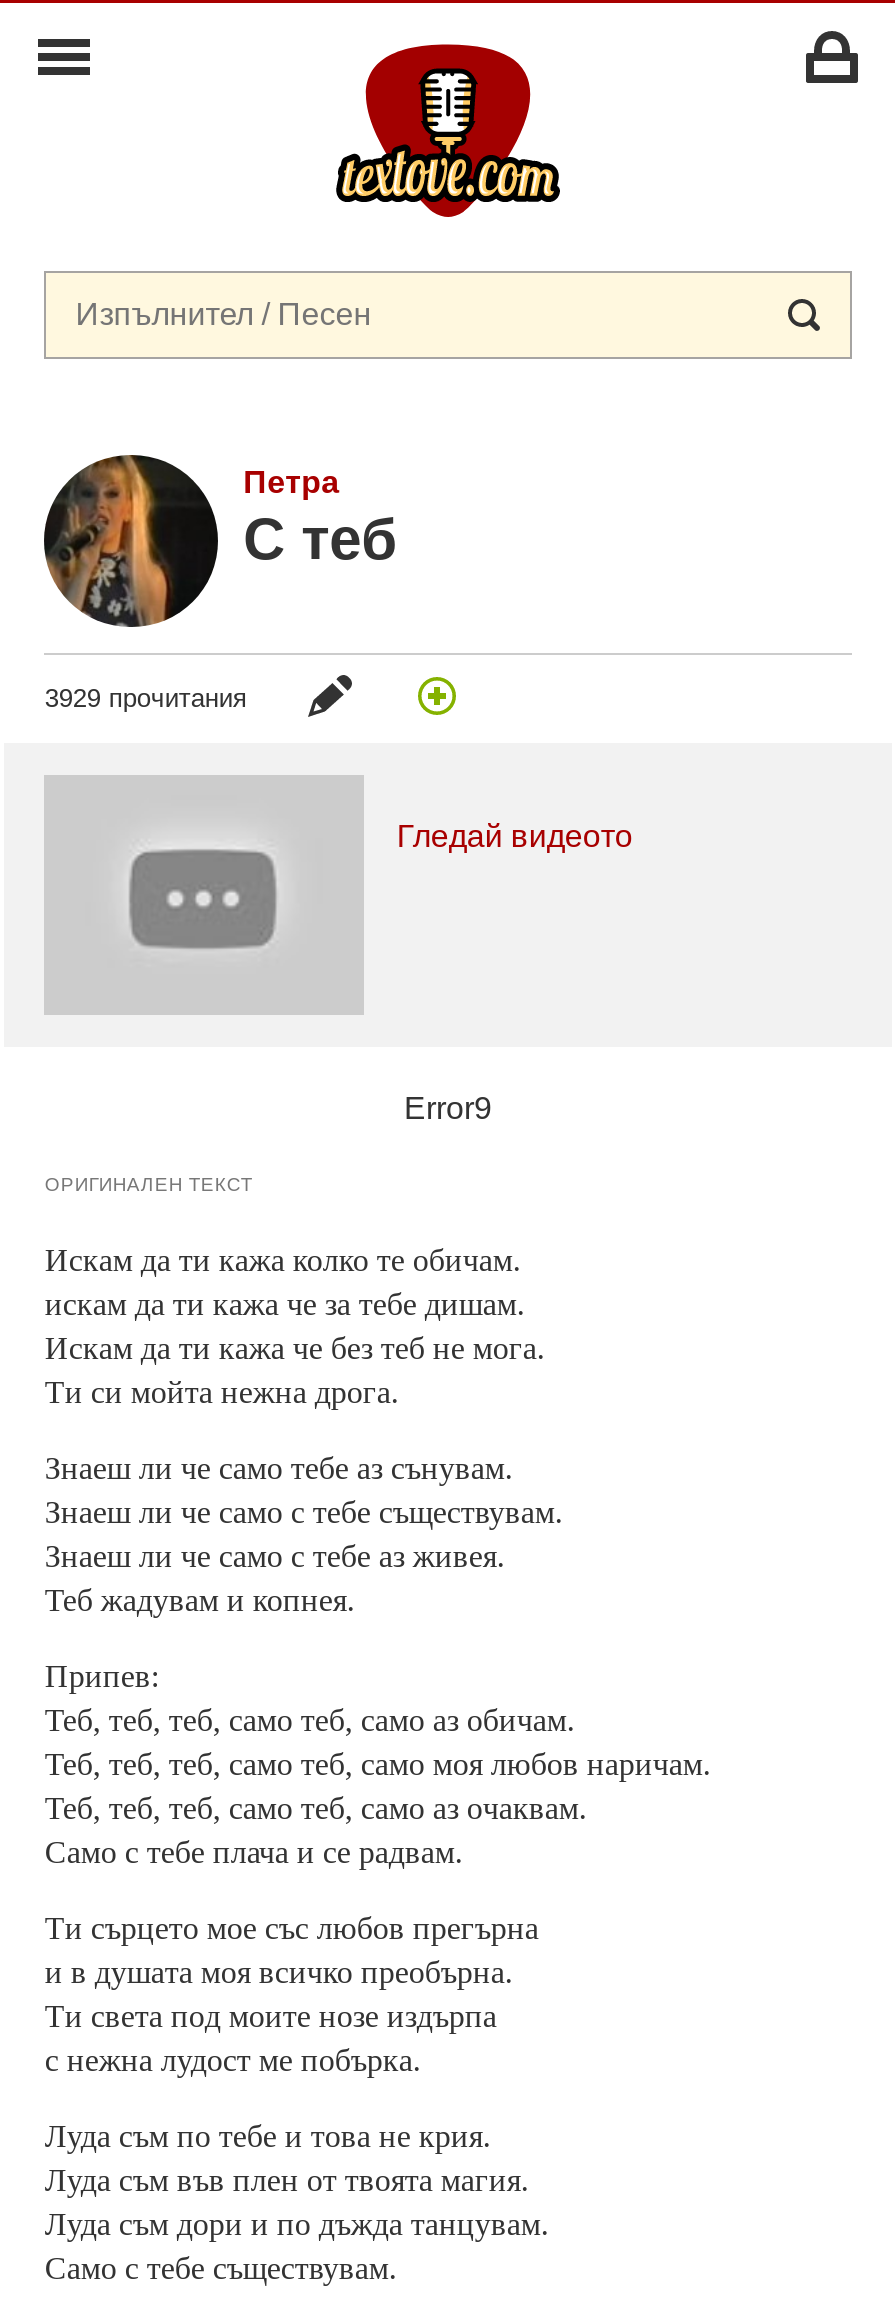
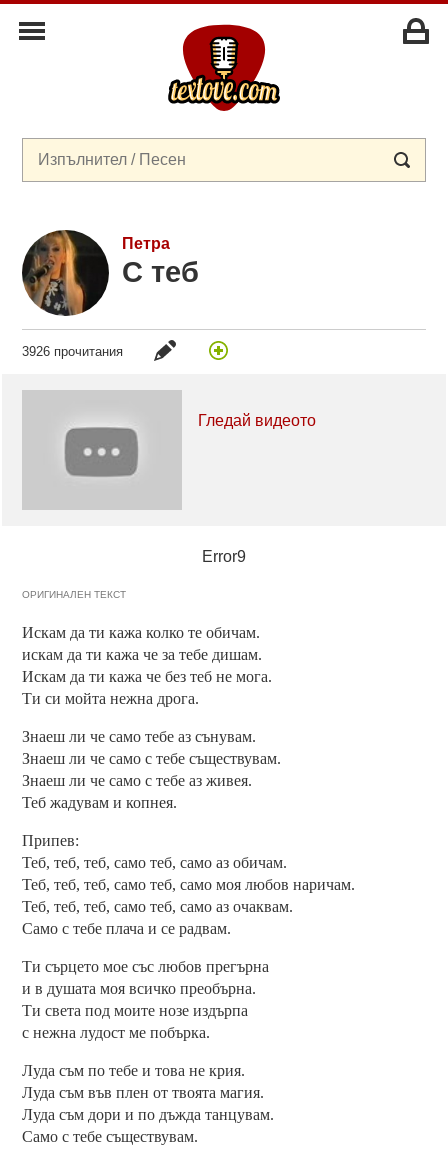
[45,683,247,713] 3929 прочитания -> [22,344,123,359] 3926 прочитания

